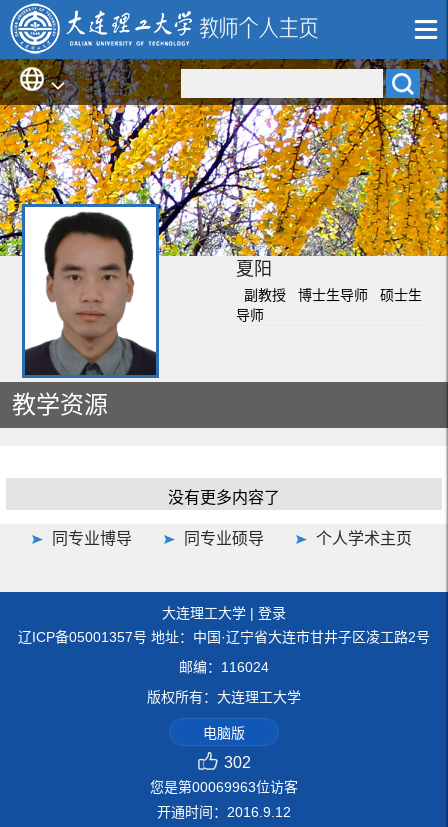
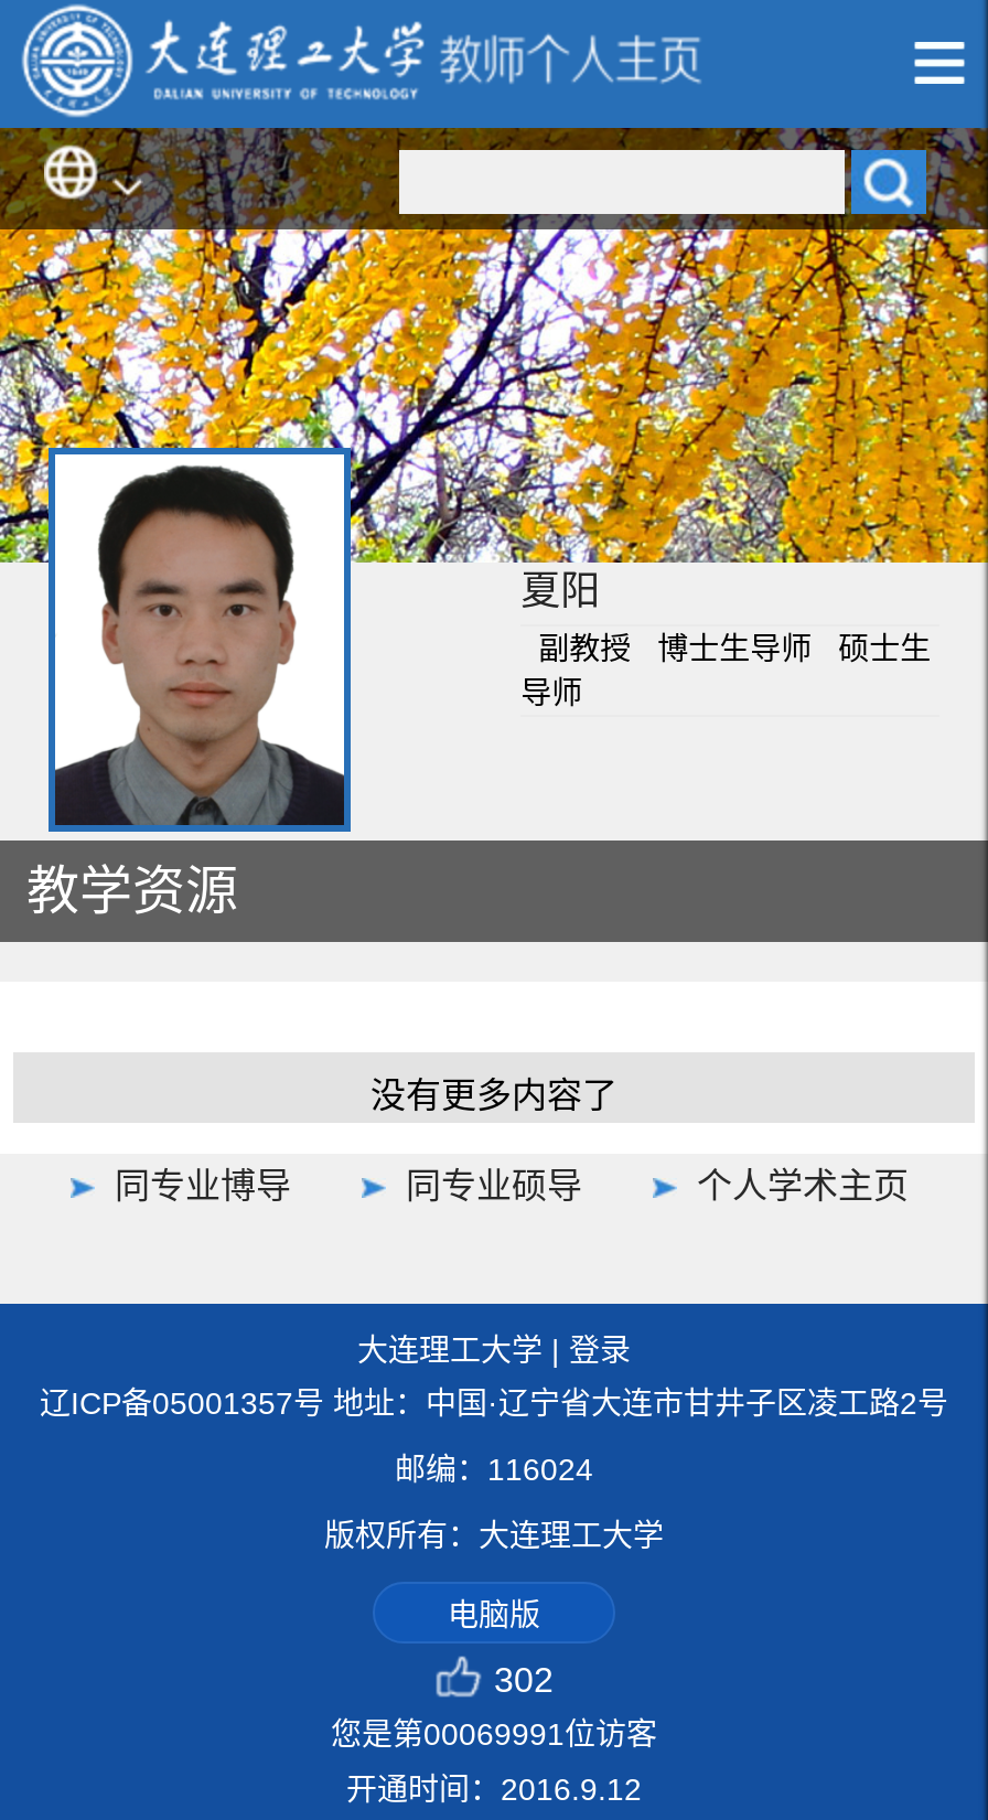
[150,779,298,795] 您是第00069963位访客 -> [331,1716,657,1752] 您是第00069991位访客

